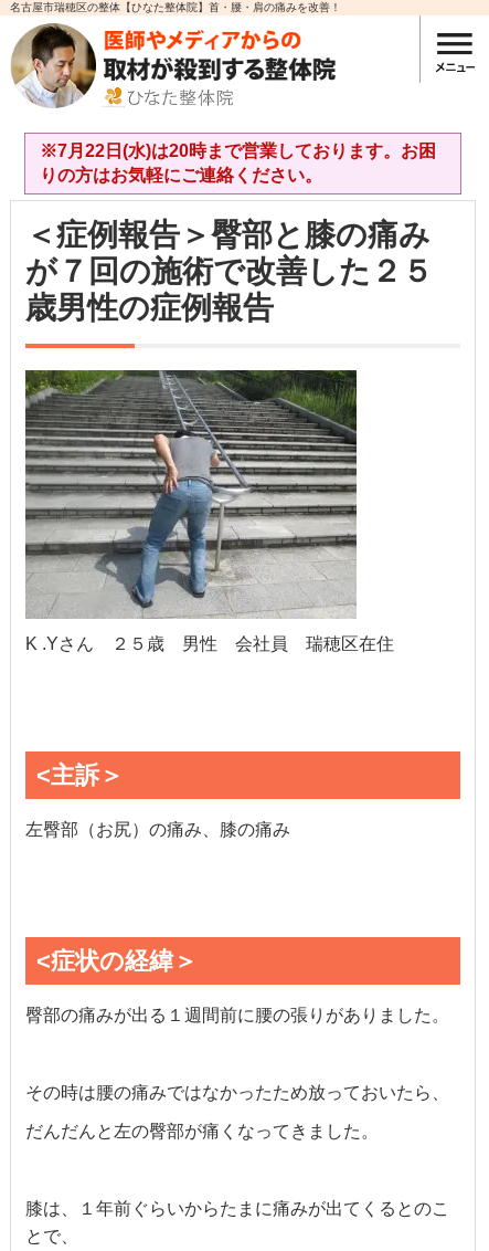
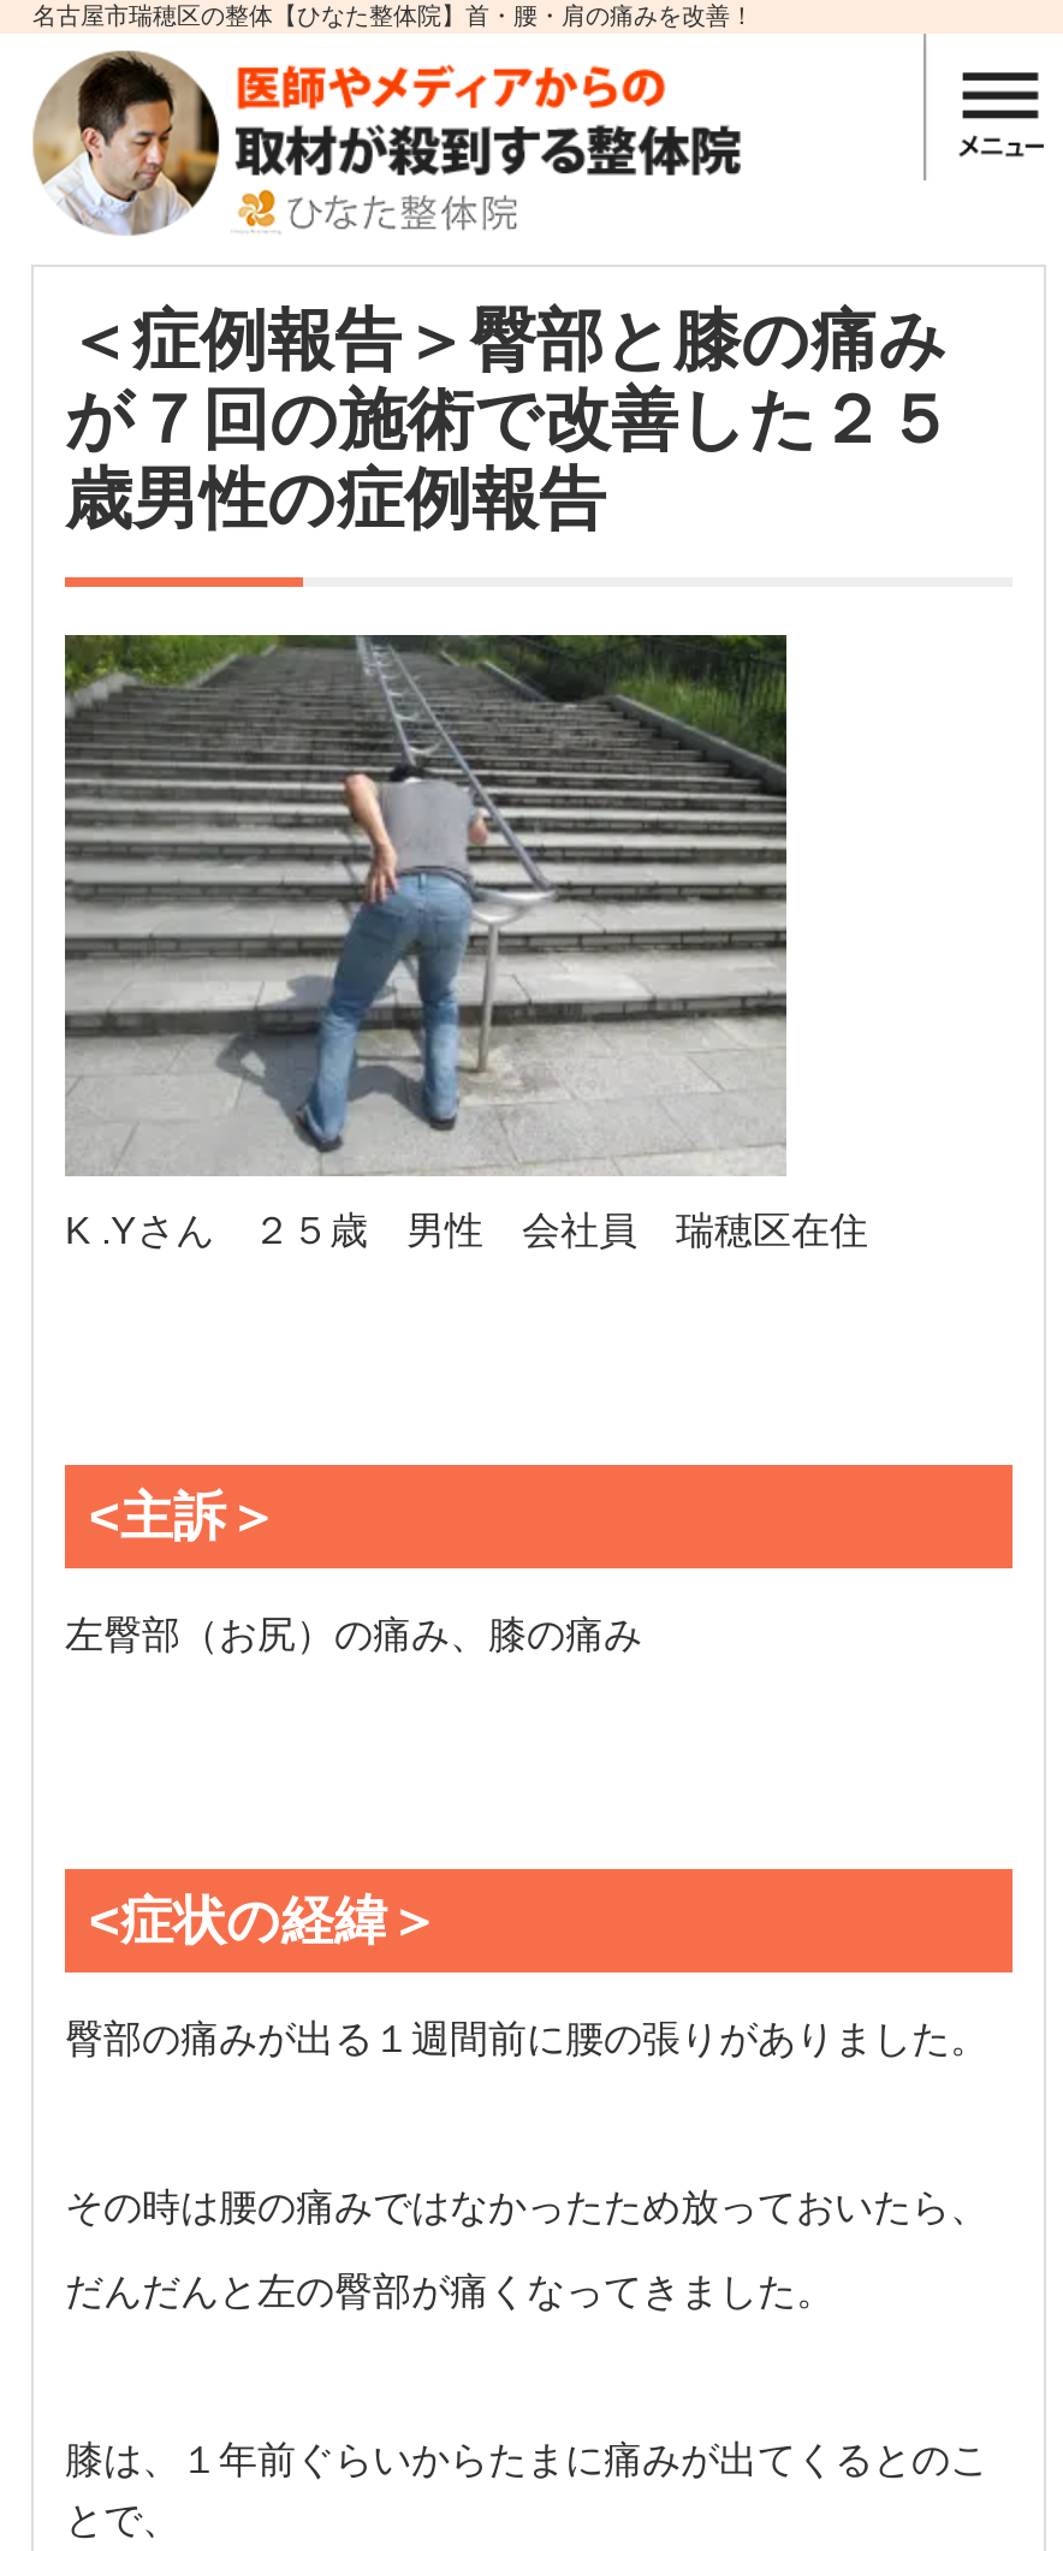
[39,142,436,185] ※7月22日(水)は20時まで営業しております。お困 | りの方はお気軽にご連絡ください。 -> none

